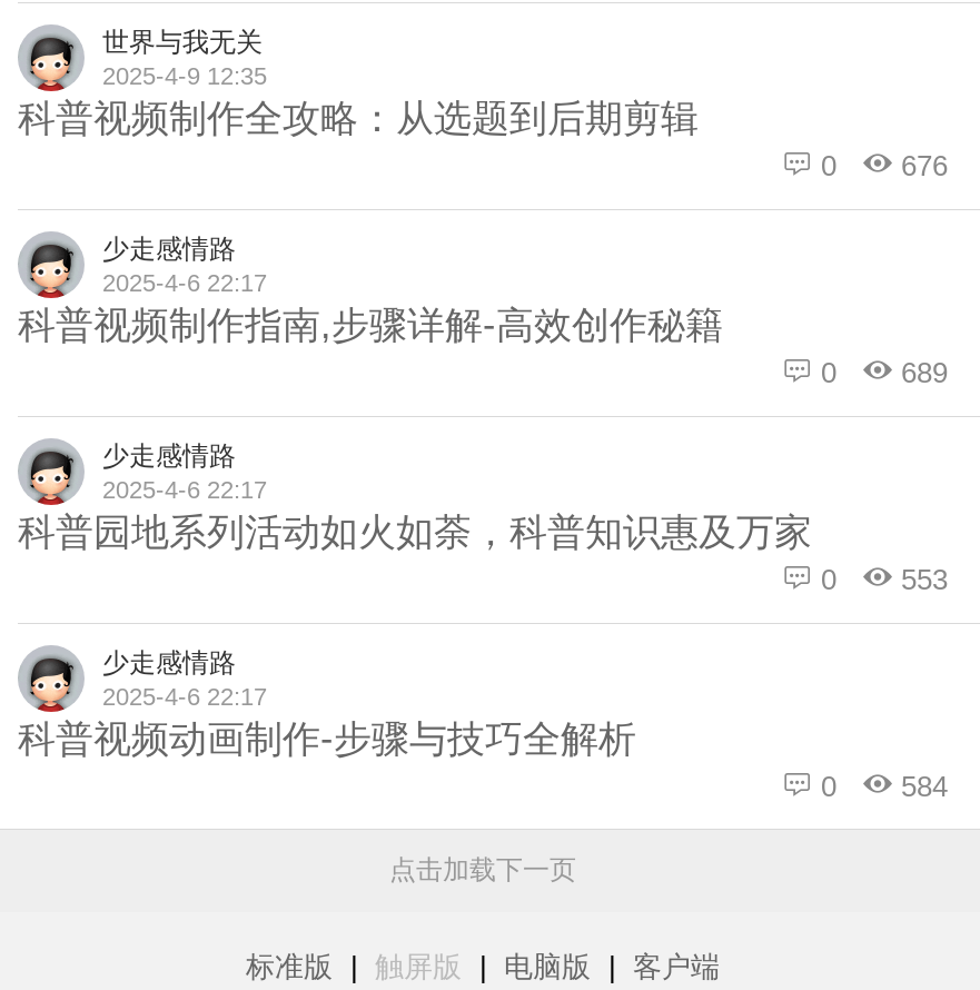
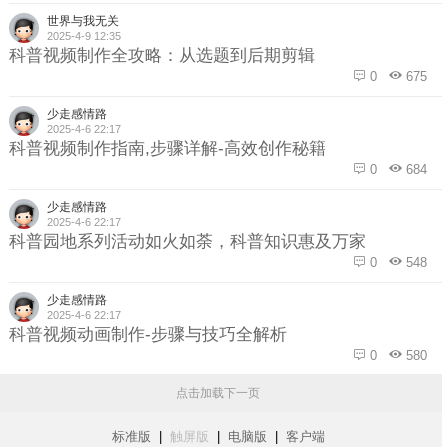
[812,150,948,183] 0 676 -> [366,69,427,84] 0 675
[812,356,948,390] 0 689 -> [366,162,427,177] 0 684
[812,563,948,597] 0 553 -> [366,255,427,270] 0 548
[812,770,948,804] 0 584 -> [366,348,427,363] 0 580

